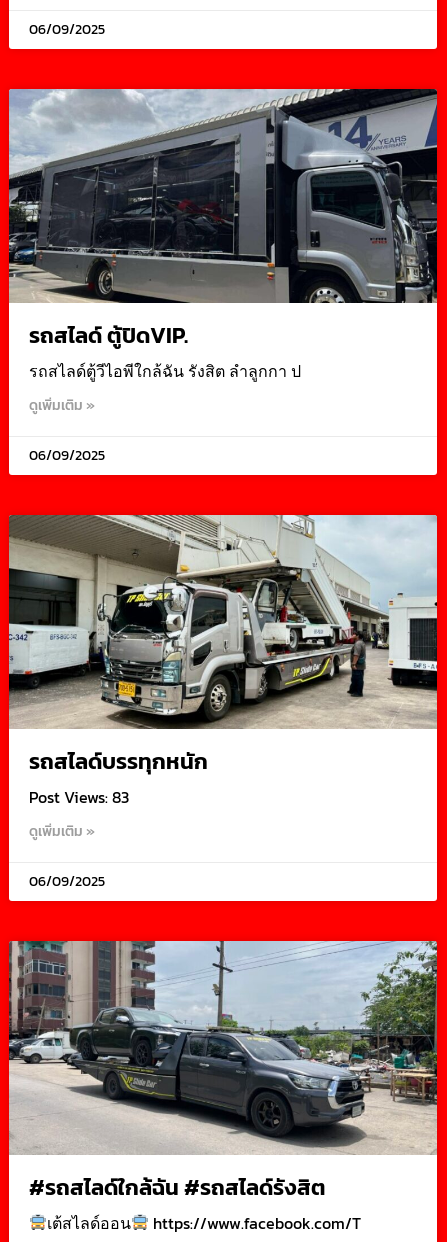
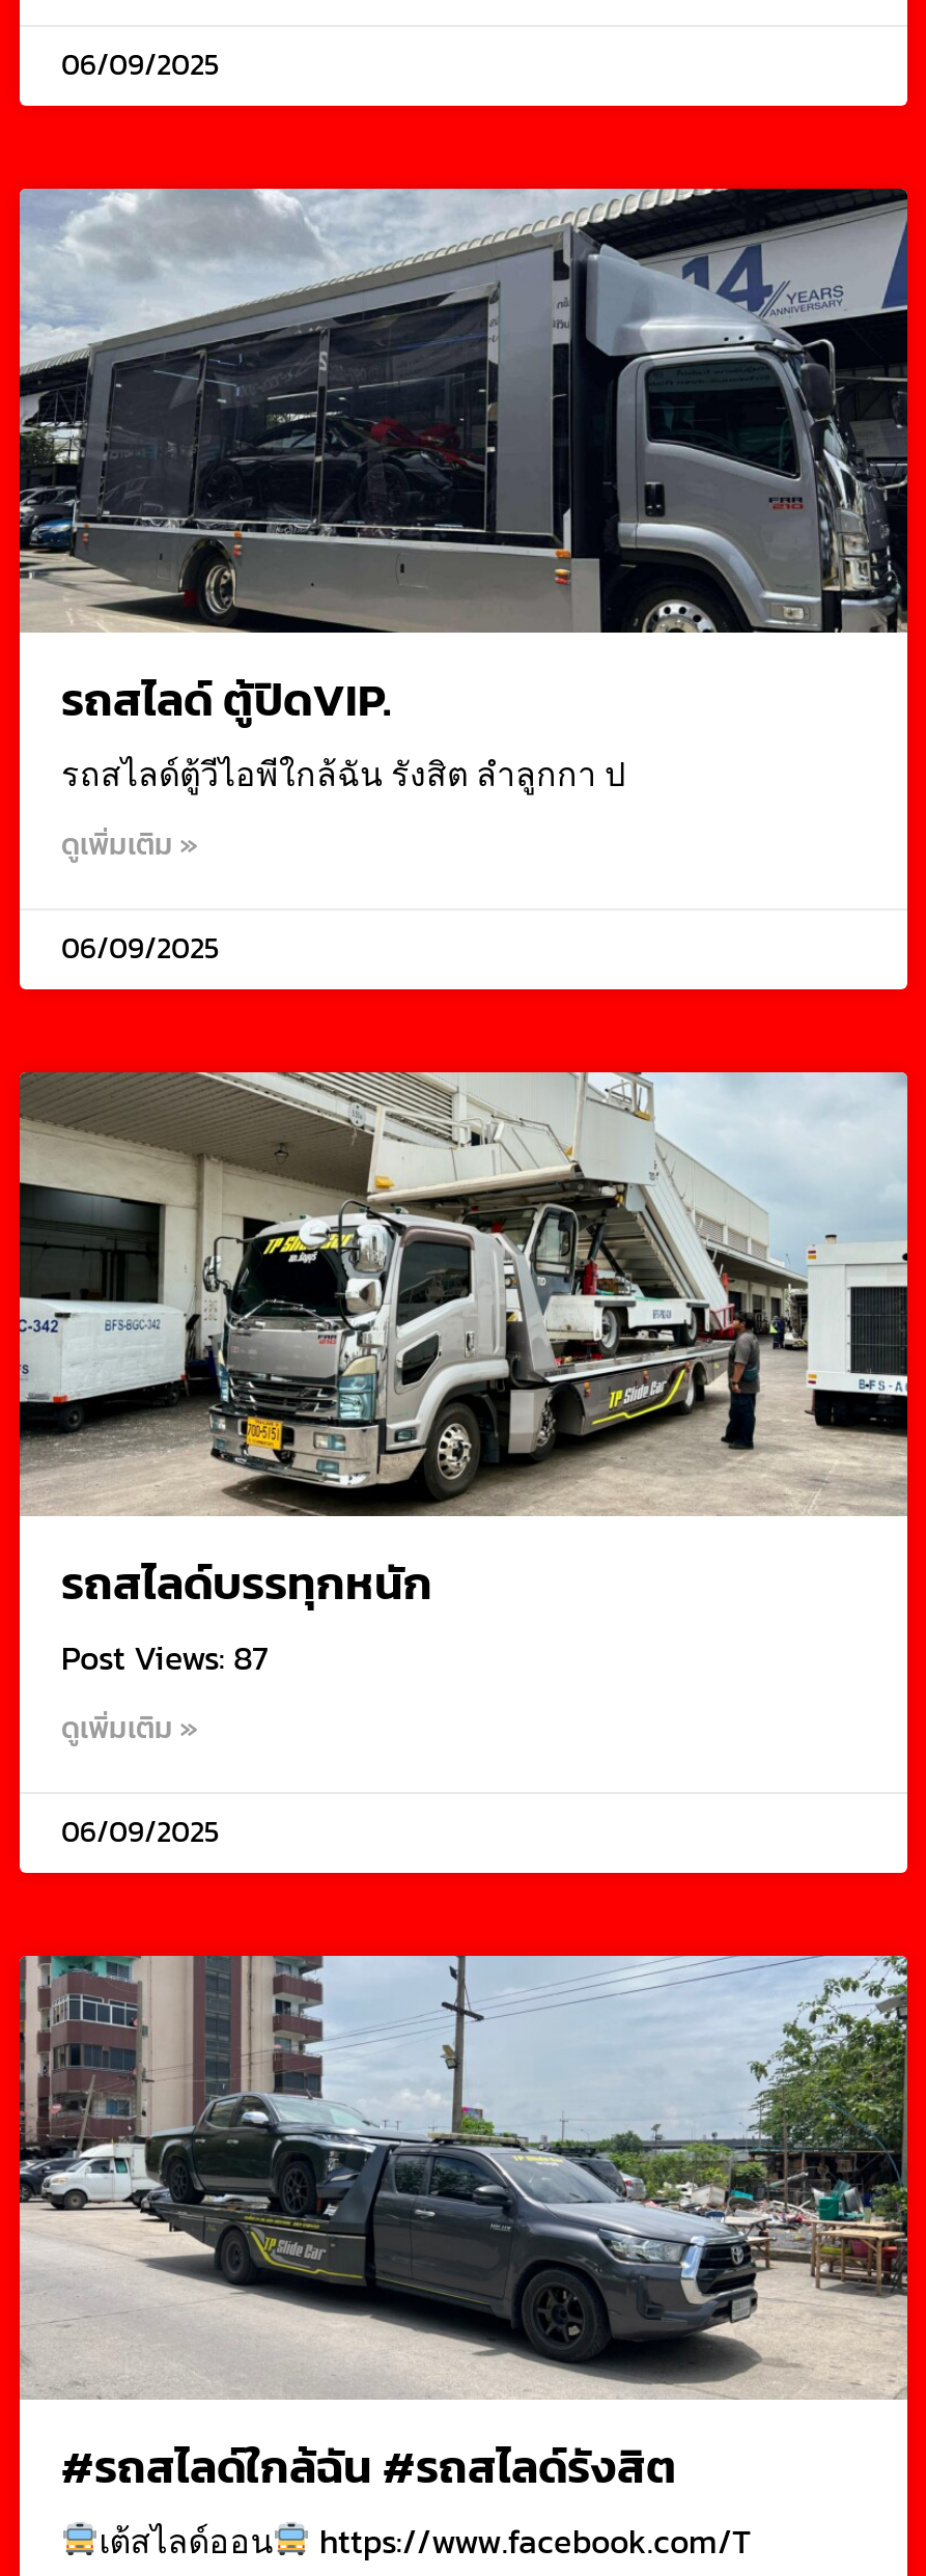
[29,785,129,809] Post Views: 83 -> [61,1631,269,1681] Post Views: 87

